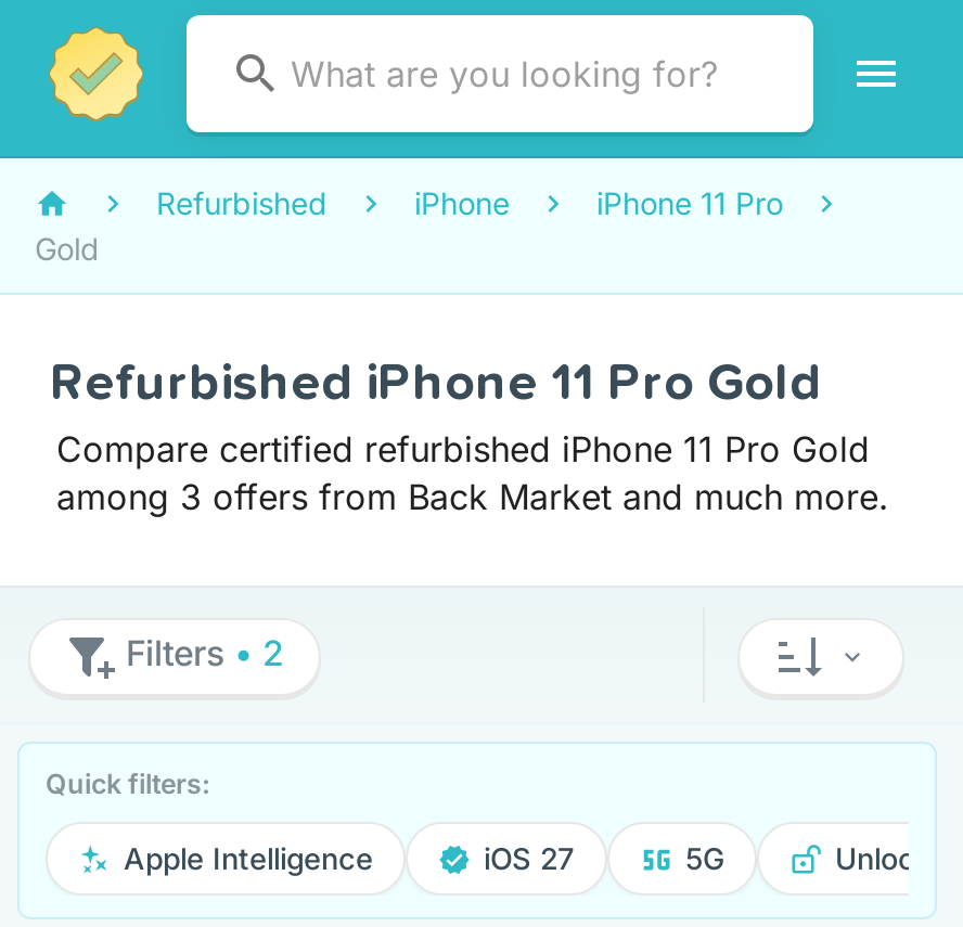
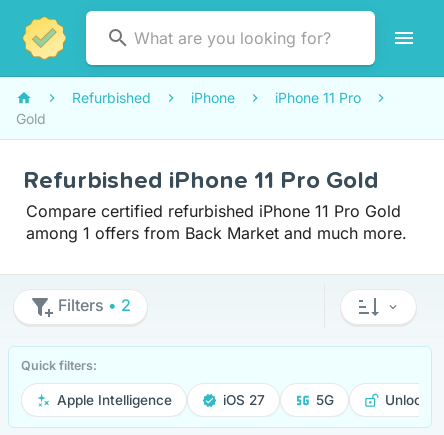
[56,475,889,518] among 3 offers from Back Market and much more. -> [26,223,407,243] among 1 offers from Back Market and much more.

